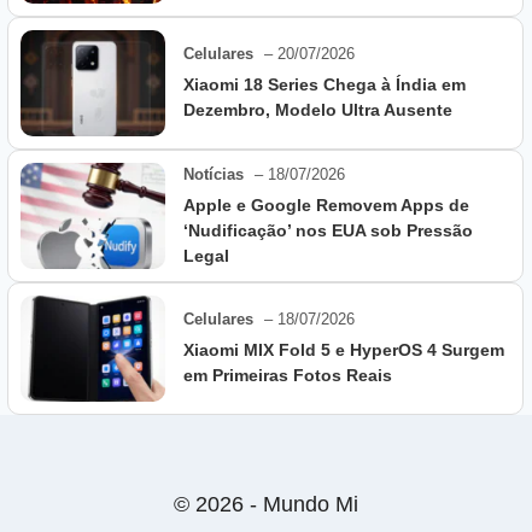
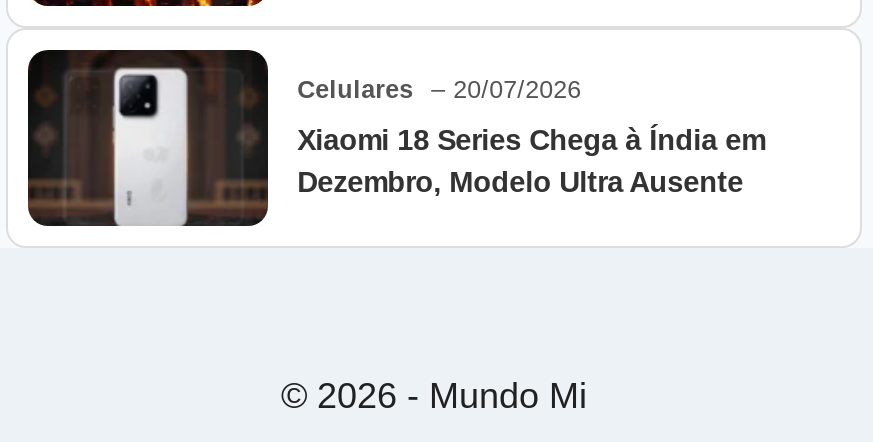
[19,162,504,385] [image] | Notícias | – 18/07/2026 | Apple e Google Removem Apps de | ‘Nudificação’ nos EUA sob Pressão | Legal | Celulares | – 18/07/2026 | Xiaomi MIX Fold 5 e HyperOS 4 Surgem | em Primeiras Fotos Reais -> none
[28,296,165,403] [image] -> none

